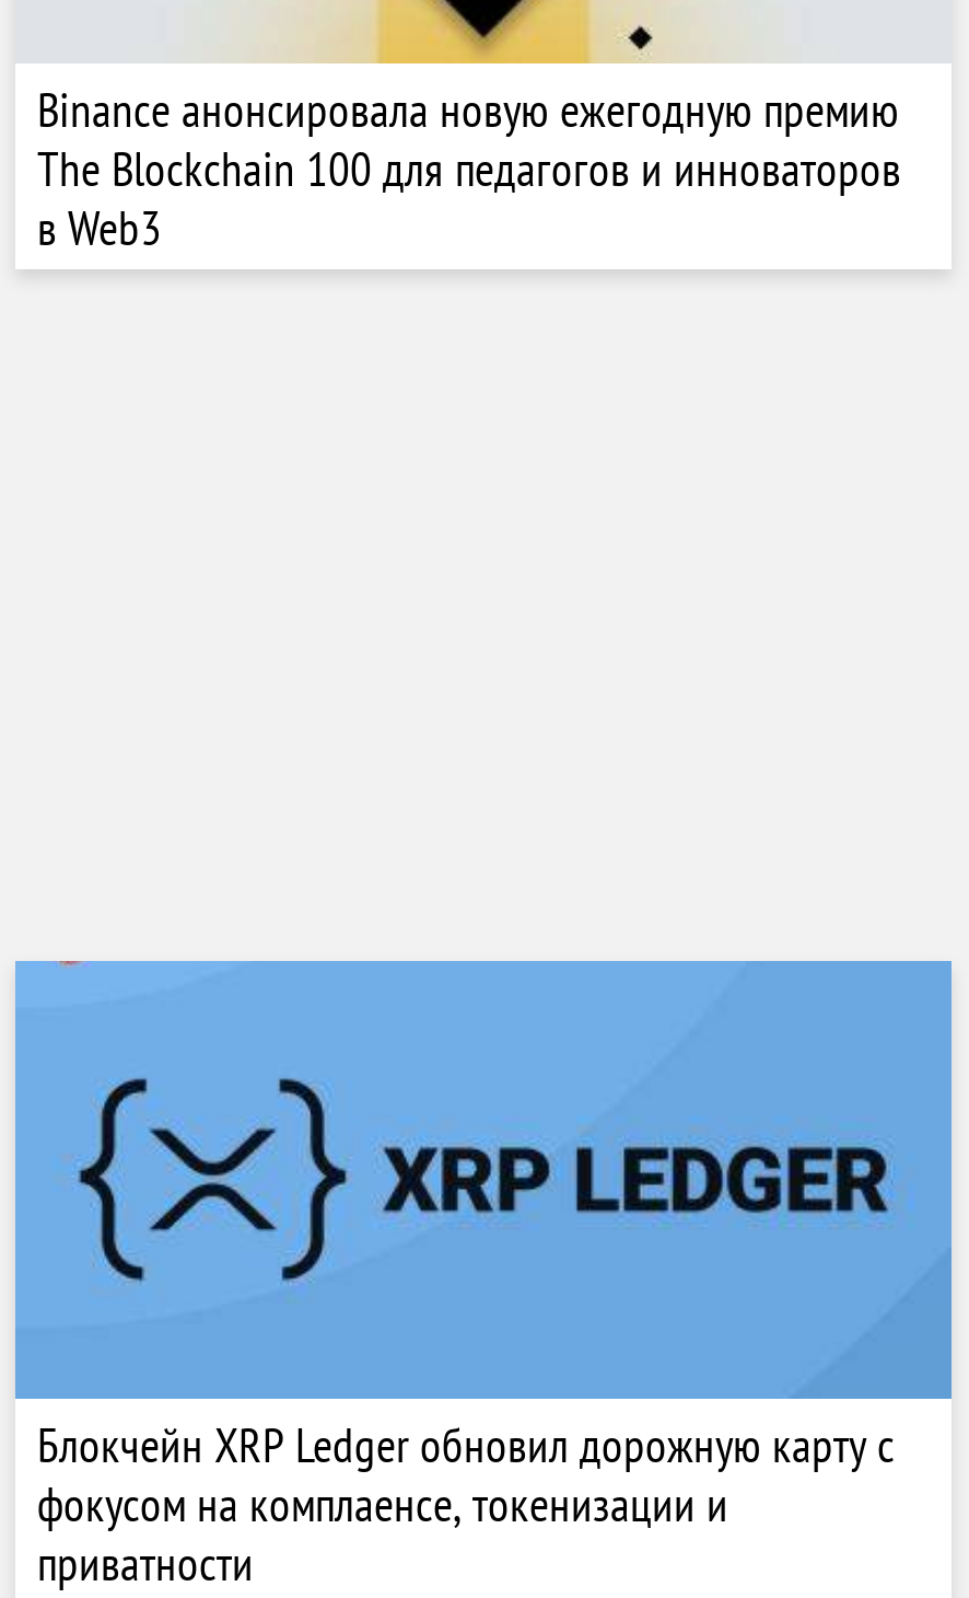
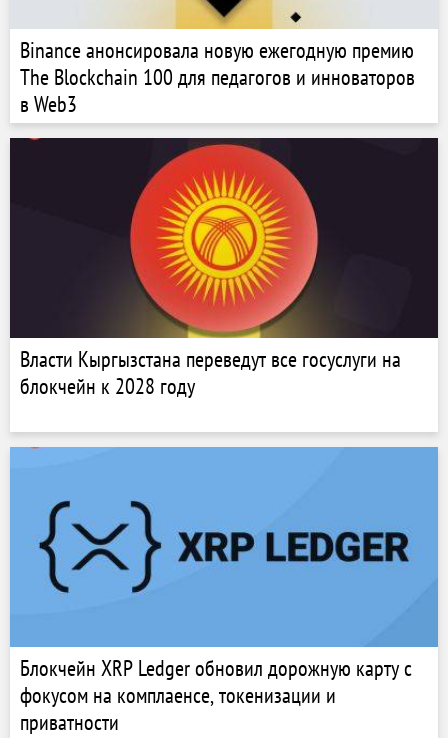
none -> [9,137,439,400] [image] | Власти Кыргызстана переведут все госуслуги на | блокчейн к 2028 году

